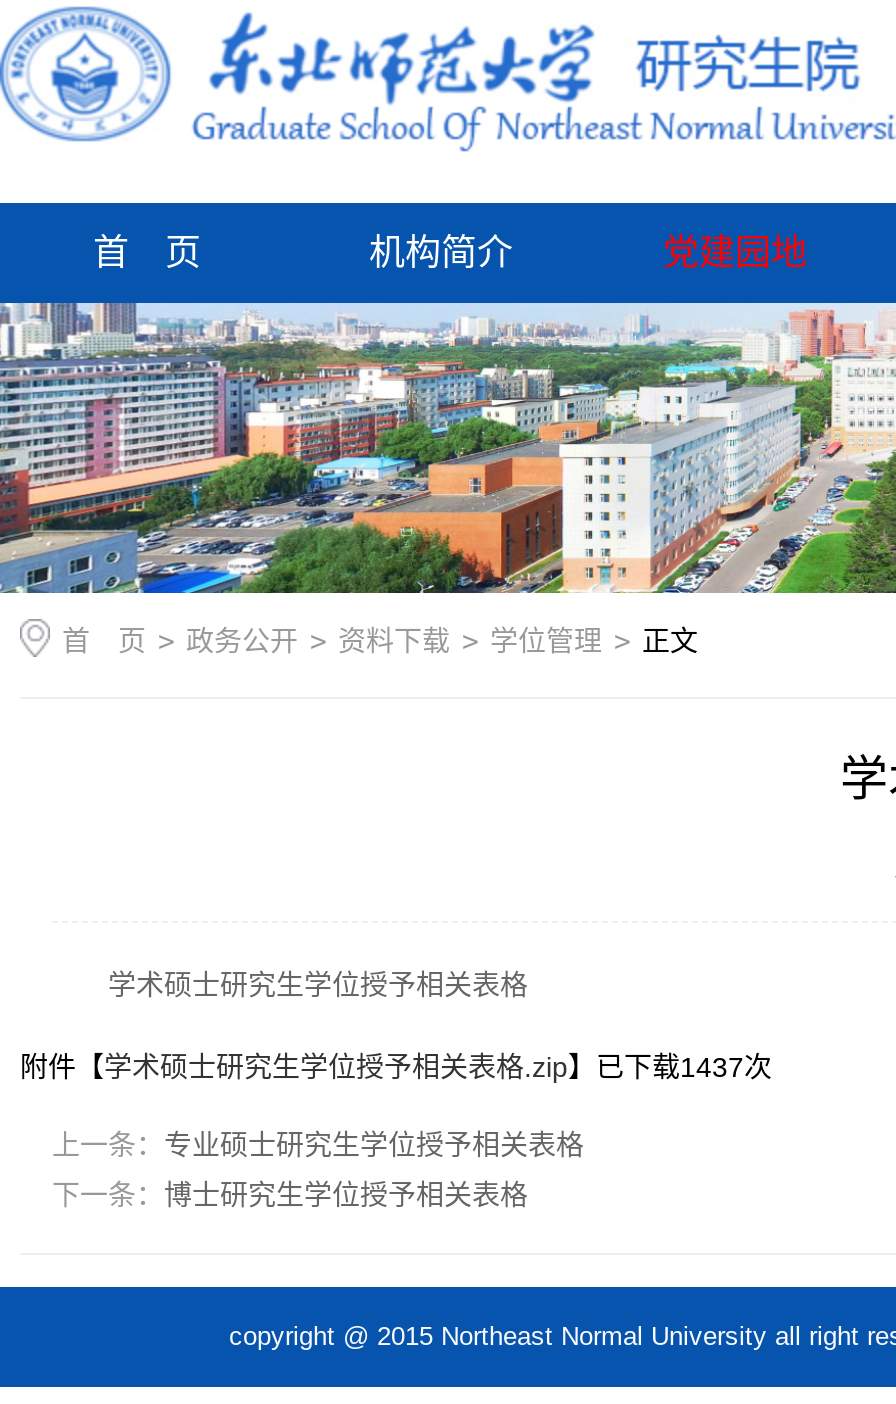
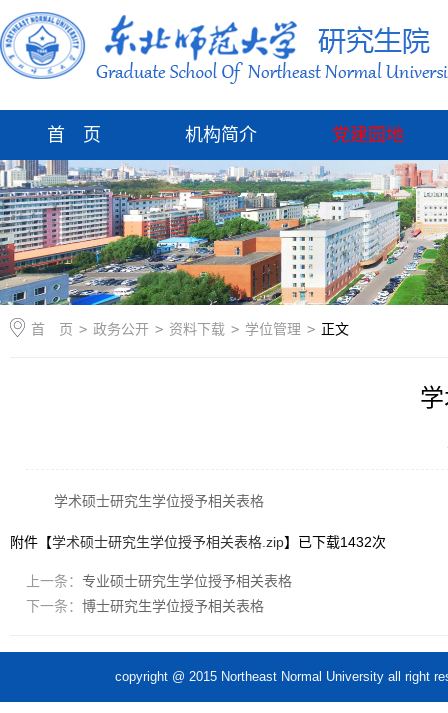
[20,1051,772,1083] 附件【学术硕士研究生学位授予相关表格.zip】已下载1437次 -> [10,534,386,550] 附件【学术硕士研究生学位授予相关表格.zip】已下载1432次

